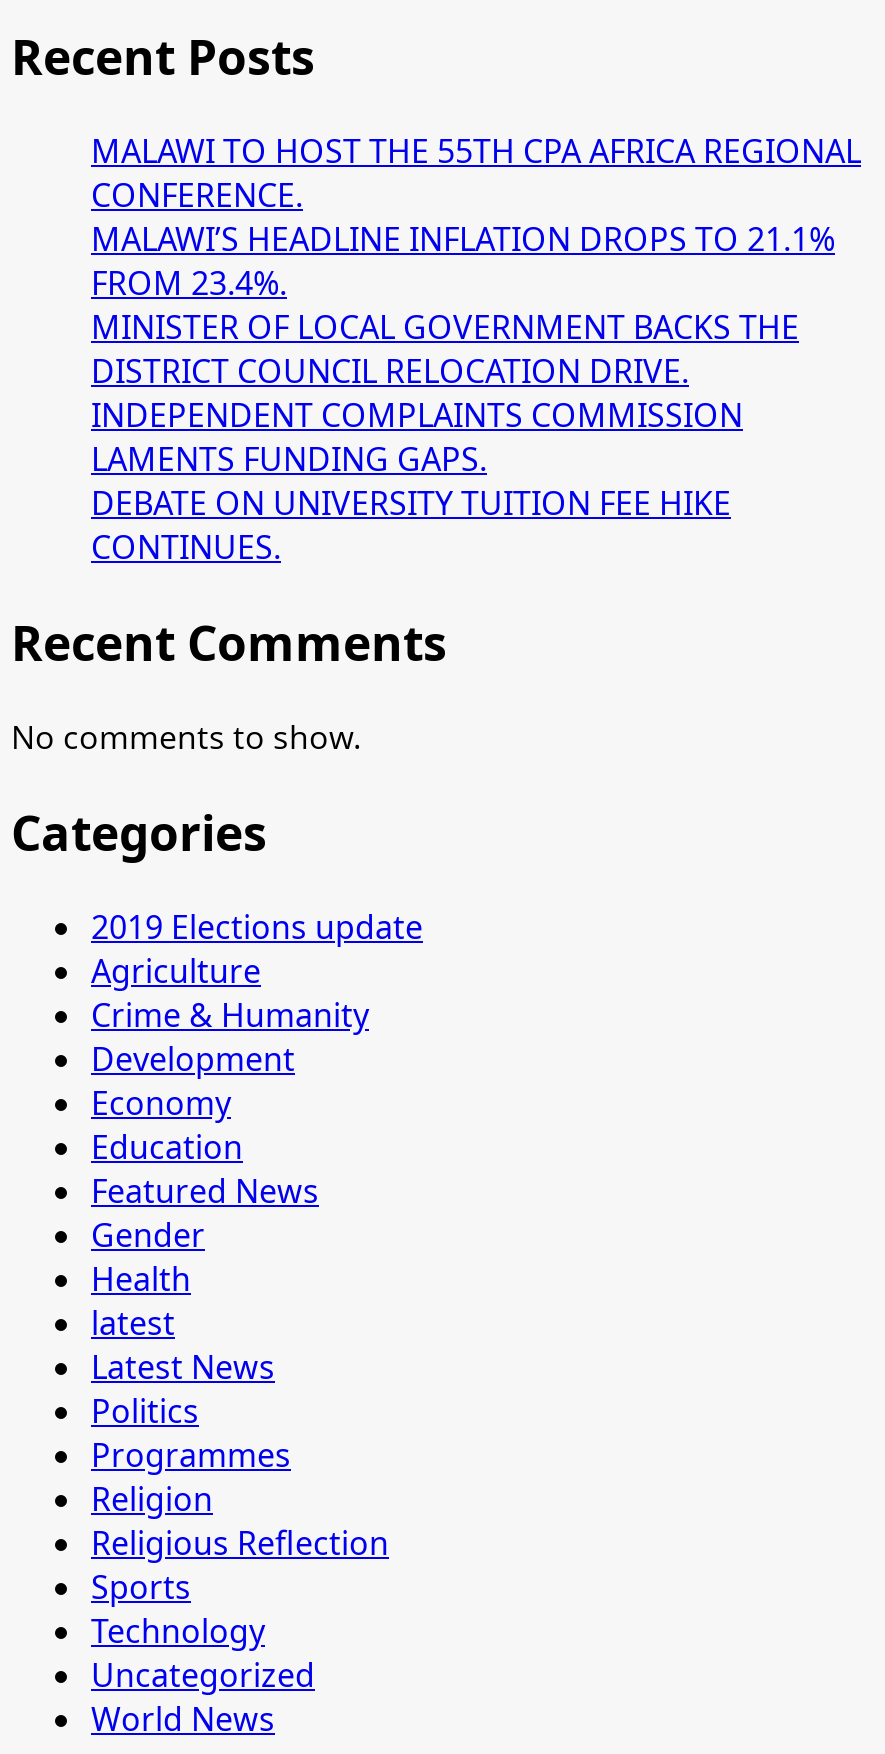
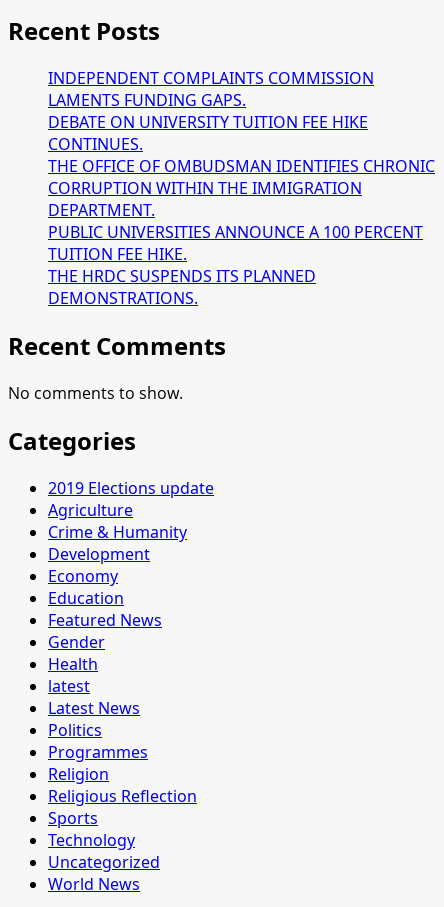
[91,129,861,393] MALAWI TO HOST THE 55TH CPA AFRICA REGIONAL | CONFERENCE. | MALAWI’S HEADLINE INFLATION DROPS TO 21.1% | FROM 23.4%. | MINISTER OF LOCAL GOVERNMENT BACKS THE | DISTRICT COUNCIL RELOCATION DRIVE. -> none
moved [91,393,743,569] -> [48,67,374,155]: INDEPENDENT COMPLAINTS COMMISSION | LAMENTS FUNDING GAPS. | DEBATE ON UNIVERSITY TUITION FEE HIKE | CONTINUES.
none -> [48,155,435,309] THE OFFICE OF OMBUDSMAN IDENTIFIES CHRONIC | CORRUPTION WITHIN THE IMMIGRATION | DEPARTMENT. | PUBLIC UNIVERSITIES ANNOUNCE A 100 PERCENT | TUITION FEE HIKE. | THE HRDC SUSPENDS ITS PLANNED | DEMONSTRATIONS.

